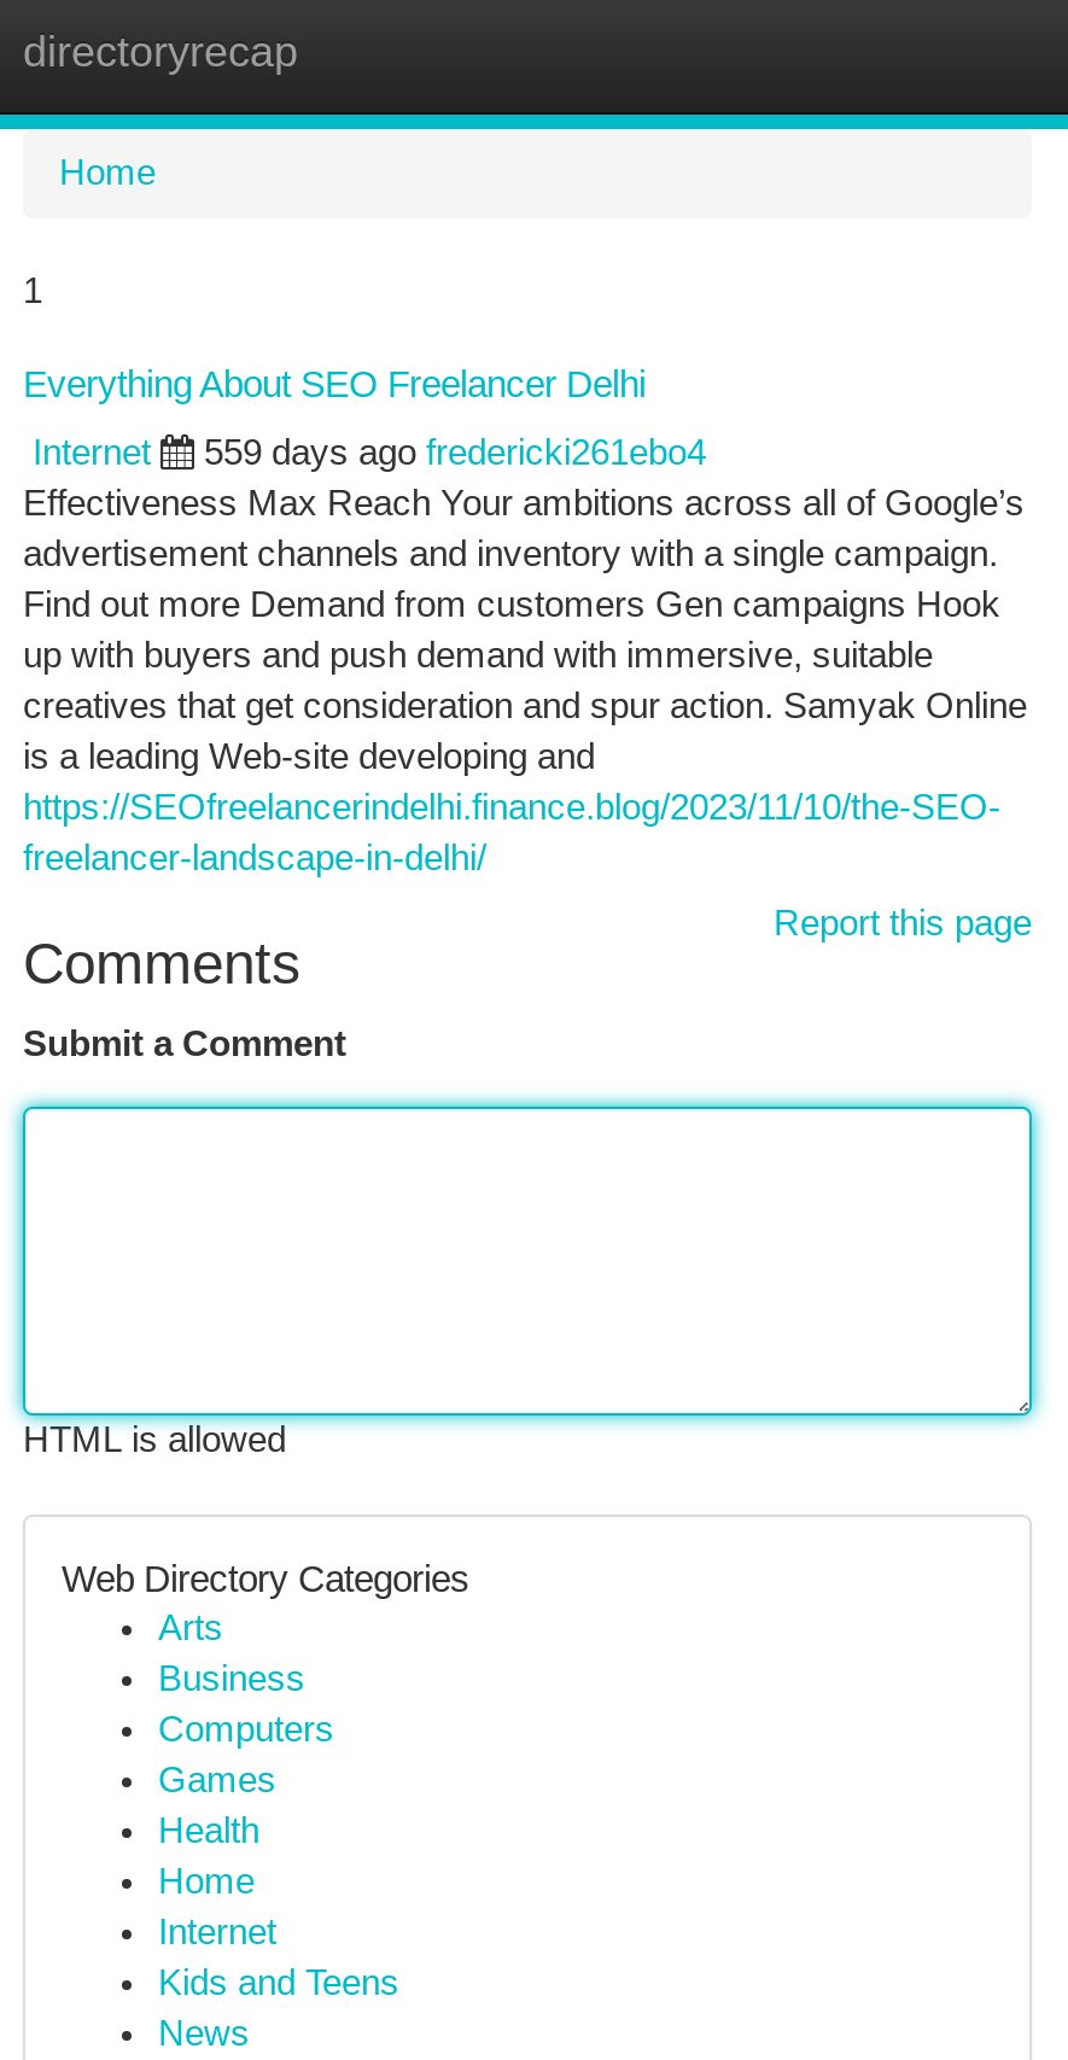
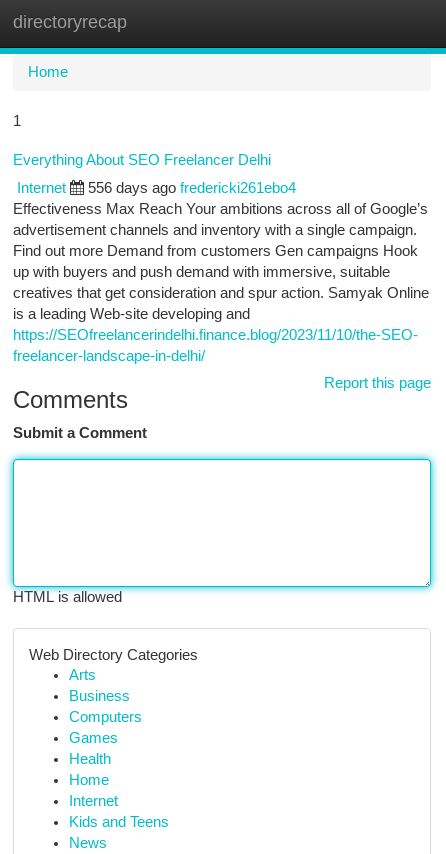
[204,433,706,472] 559 days ago fredericki261ebo4 -> [88,180,296,196] 556 days ago fredericki261ebo4

